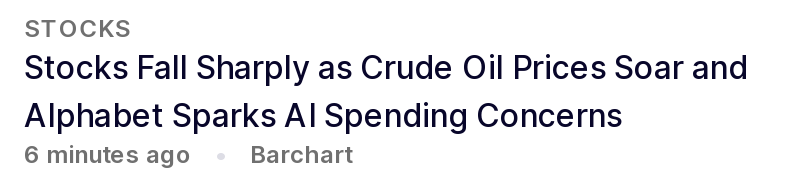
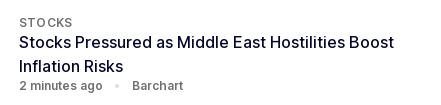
[24,47,748,169] Stocks Fall Sharply as Crude Oil Prices Soar and | Alphabet Sparks AI Spending Concerns | 6 minutes ago -> [19,32,394,93] Stocks Pressured as Middle East Hostilities Boost | Inflation Risks | 2 minutes ago

